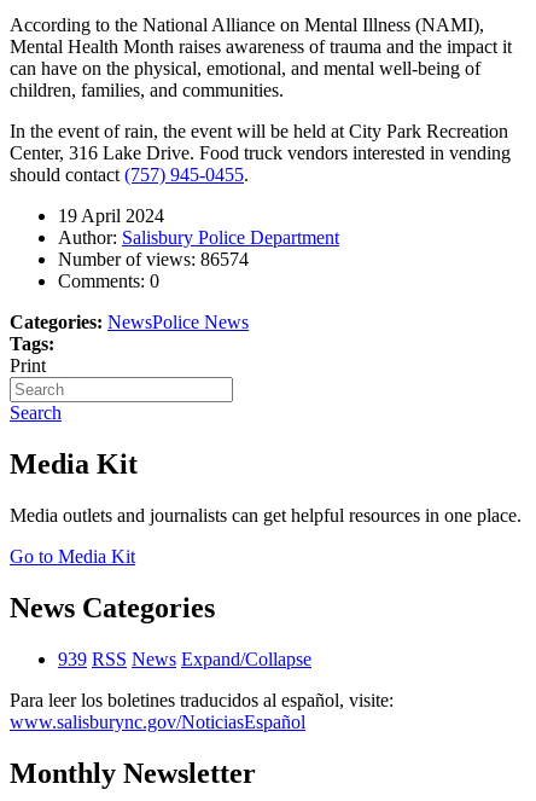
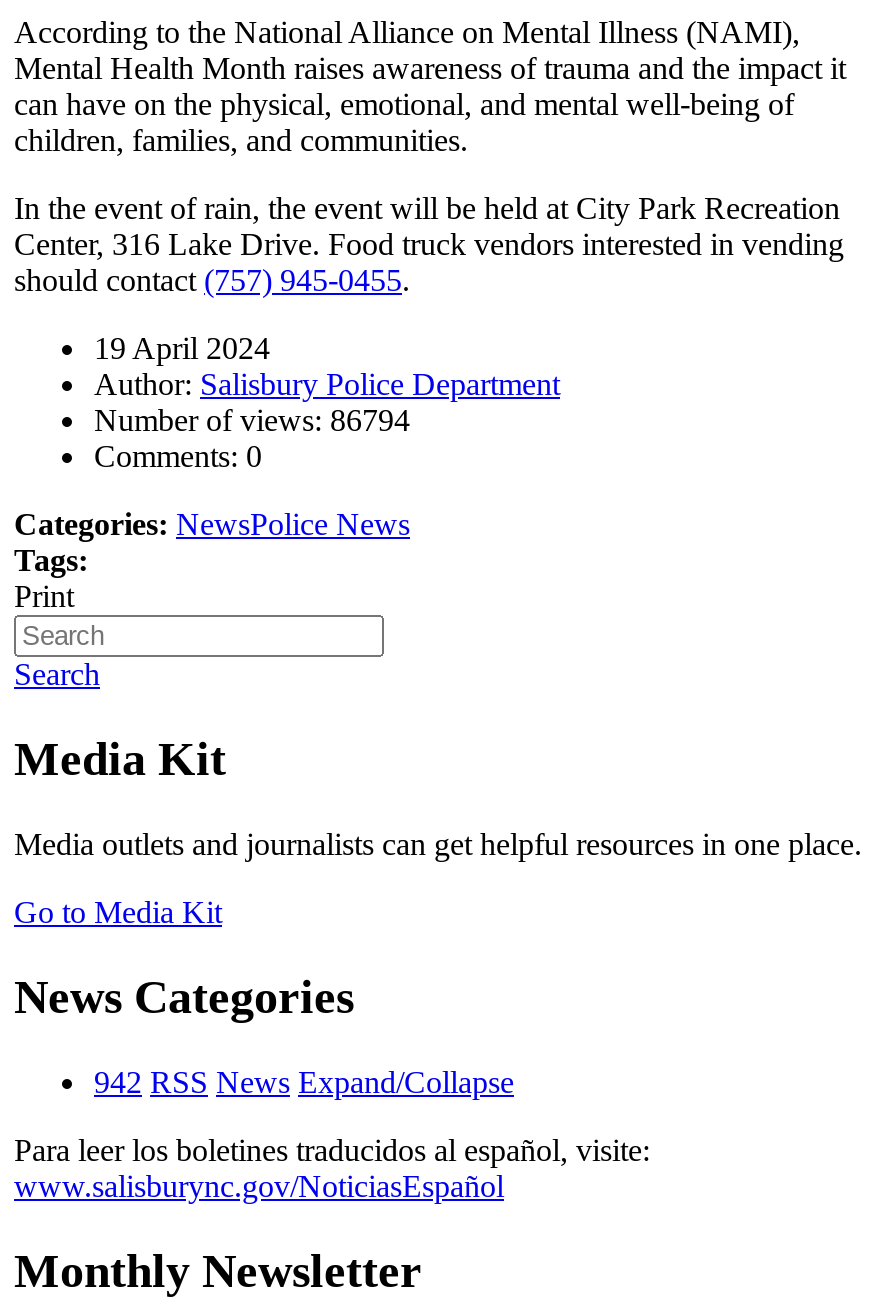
[58,249,249,270] Number of views: 86574 -> [94,404,410,438] Number of views: 86794
[58,649,311,669] 939 RSS News Expand/Collapse -> [94,1065,514,1099] 942 RSS News Expand/Collapse

